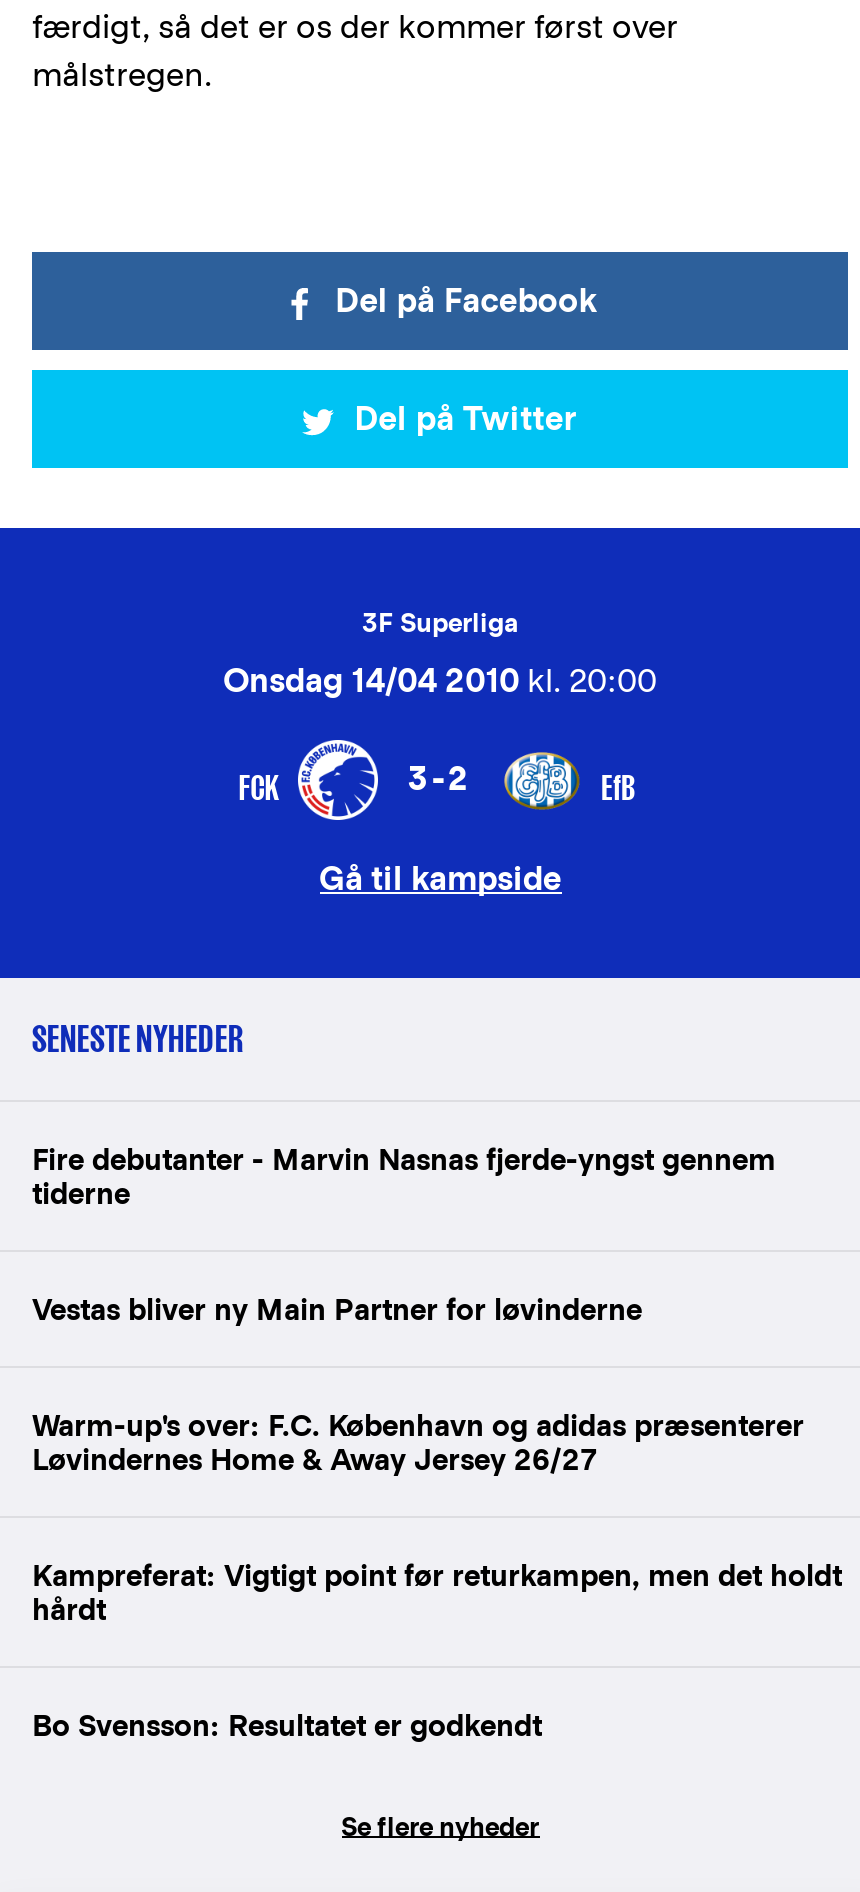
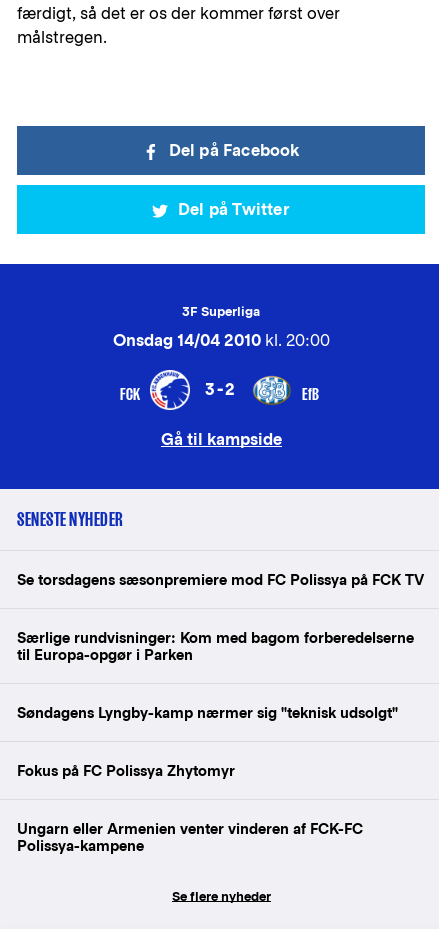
[32,1142,776,1210] Fire debutanter - Marvin Nasnas fjerde-yngst gennem | tiderne -> [17,571,424,588] Se torsdagens sæsonpremiere mod FC Polissya på FCK TV
[32,1292,642,1326] Vestas bliver ny Main Partner for løvinderne -> [17,629,414,663] Særlige rundvisninger: Kom med bagom forberedelserne | til Europa-opgør i Parken
[32,1408,804,1476] Warm-up's over: F.C. København og adidas præsenterer | Løvindernes Home & Away Jersey 26/27 -> [17,704,398,721] Søndagens Lyngby-kamp nærmer sig "teknisk udsolgt"
[32,1558,842,1626] Kampreferat: Vigtigt point før returkampen, men det holdt | hårdt -> [17,762,235,779] Fokus på FC Polissya Zhytomyr
[32,1708,542,1742] Bo Svensson: Resultatet er godkendt -> [17,820,363,854] Ungarn eller Armenien venter vinderen af FCK-FC | Polissya-kampene

